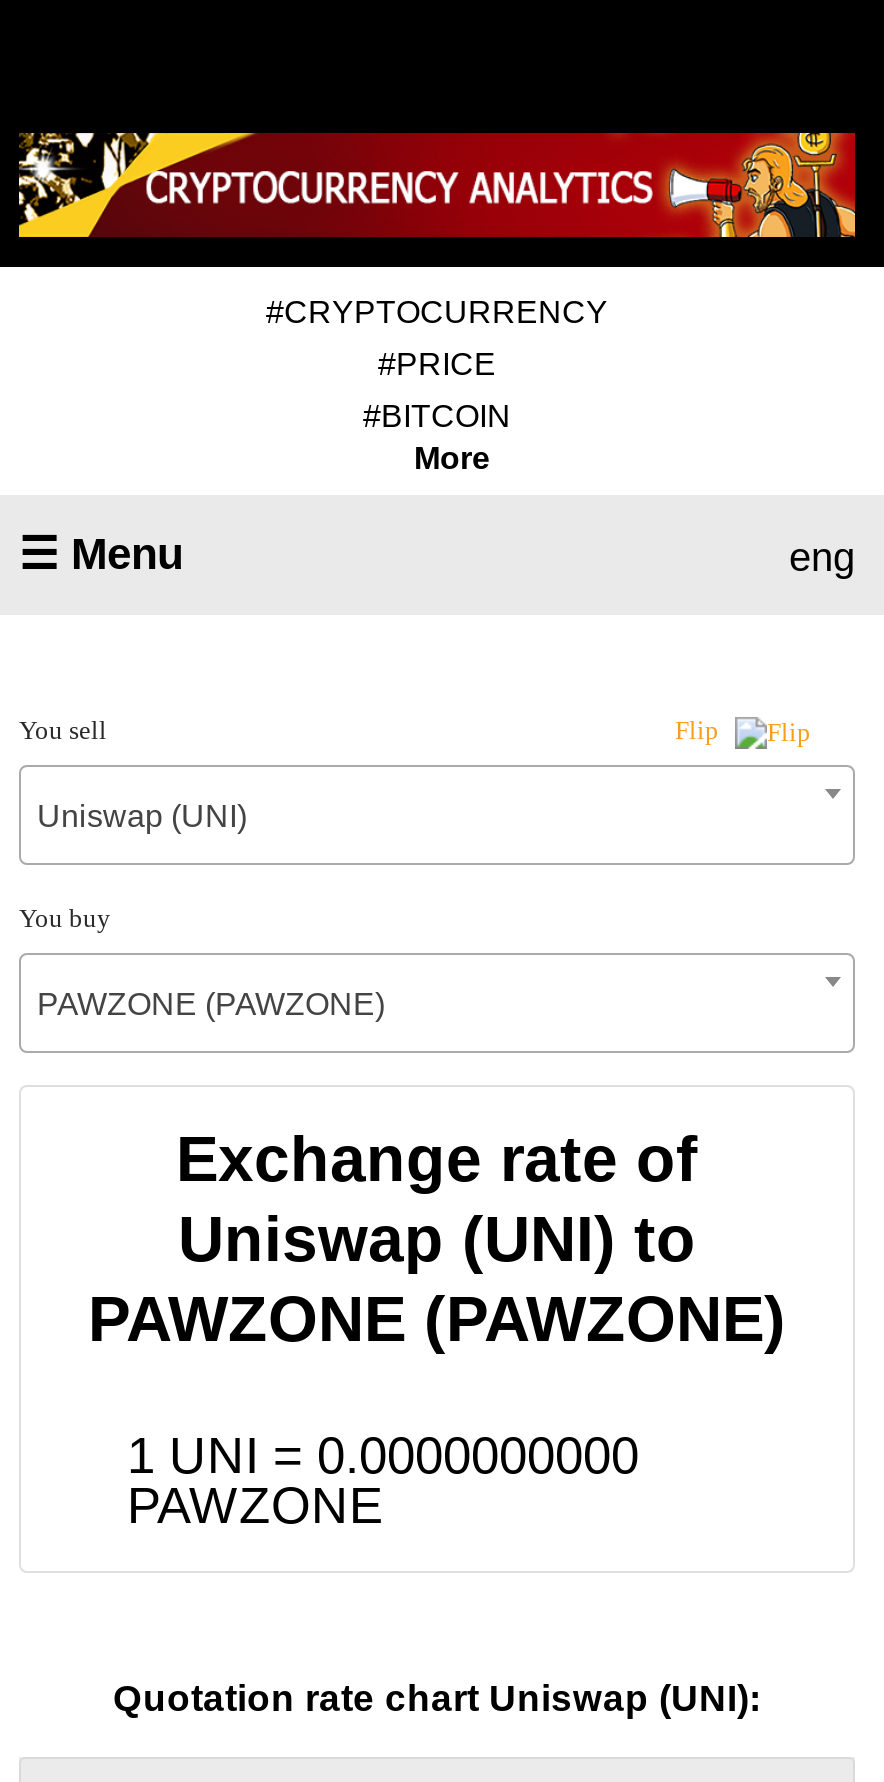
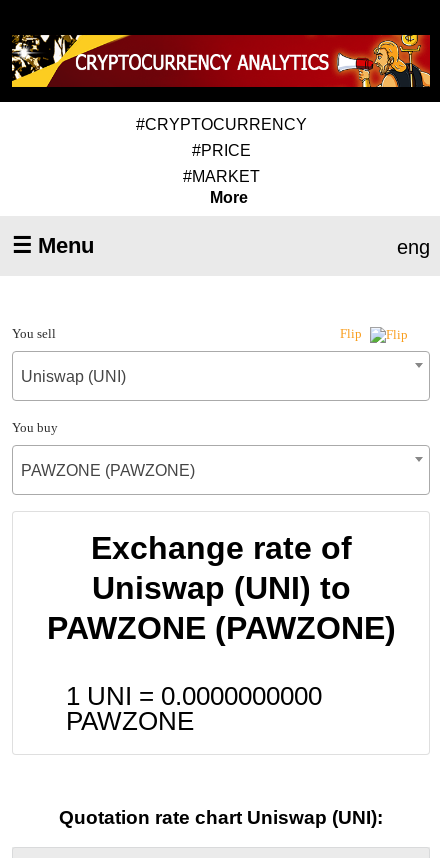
[363,398,511,432] #BITCOIN -> [182,168,259,185] #MARKET

